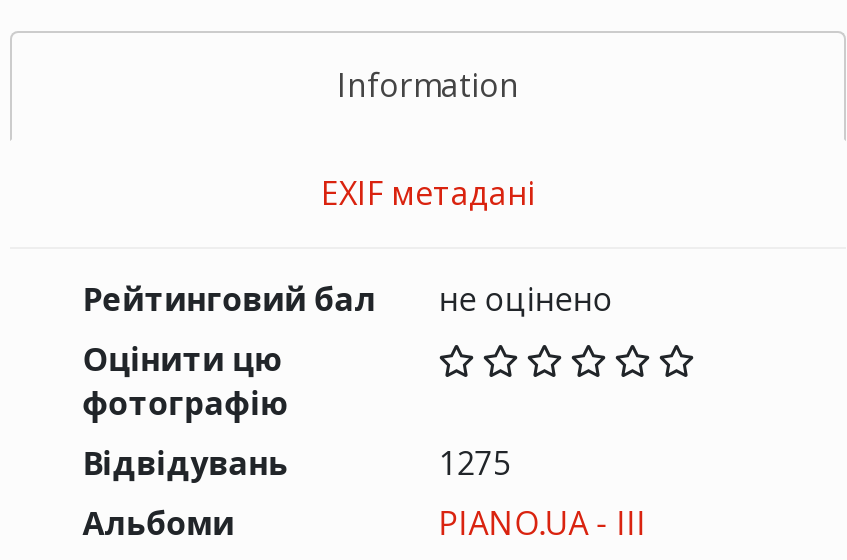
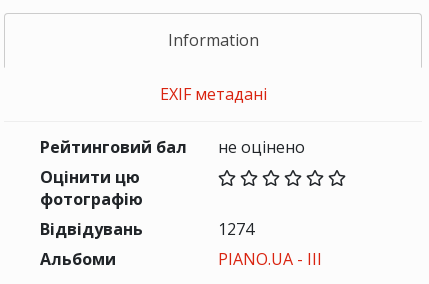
[439,440,511,484] 1275 -> [218,217,254,239] 1274

